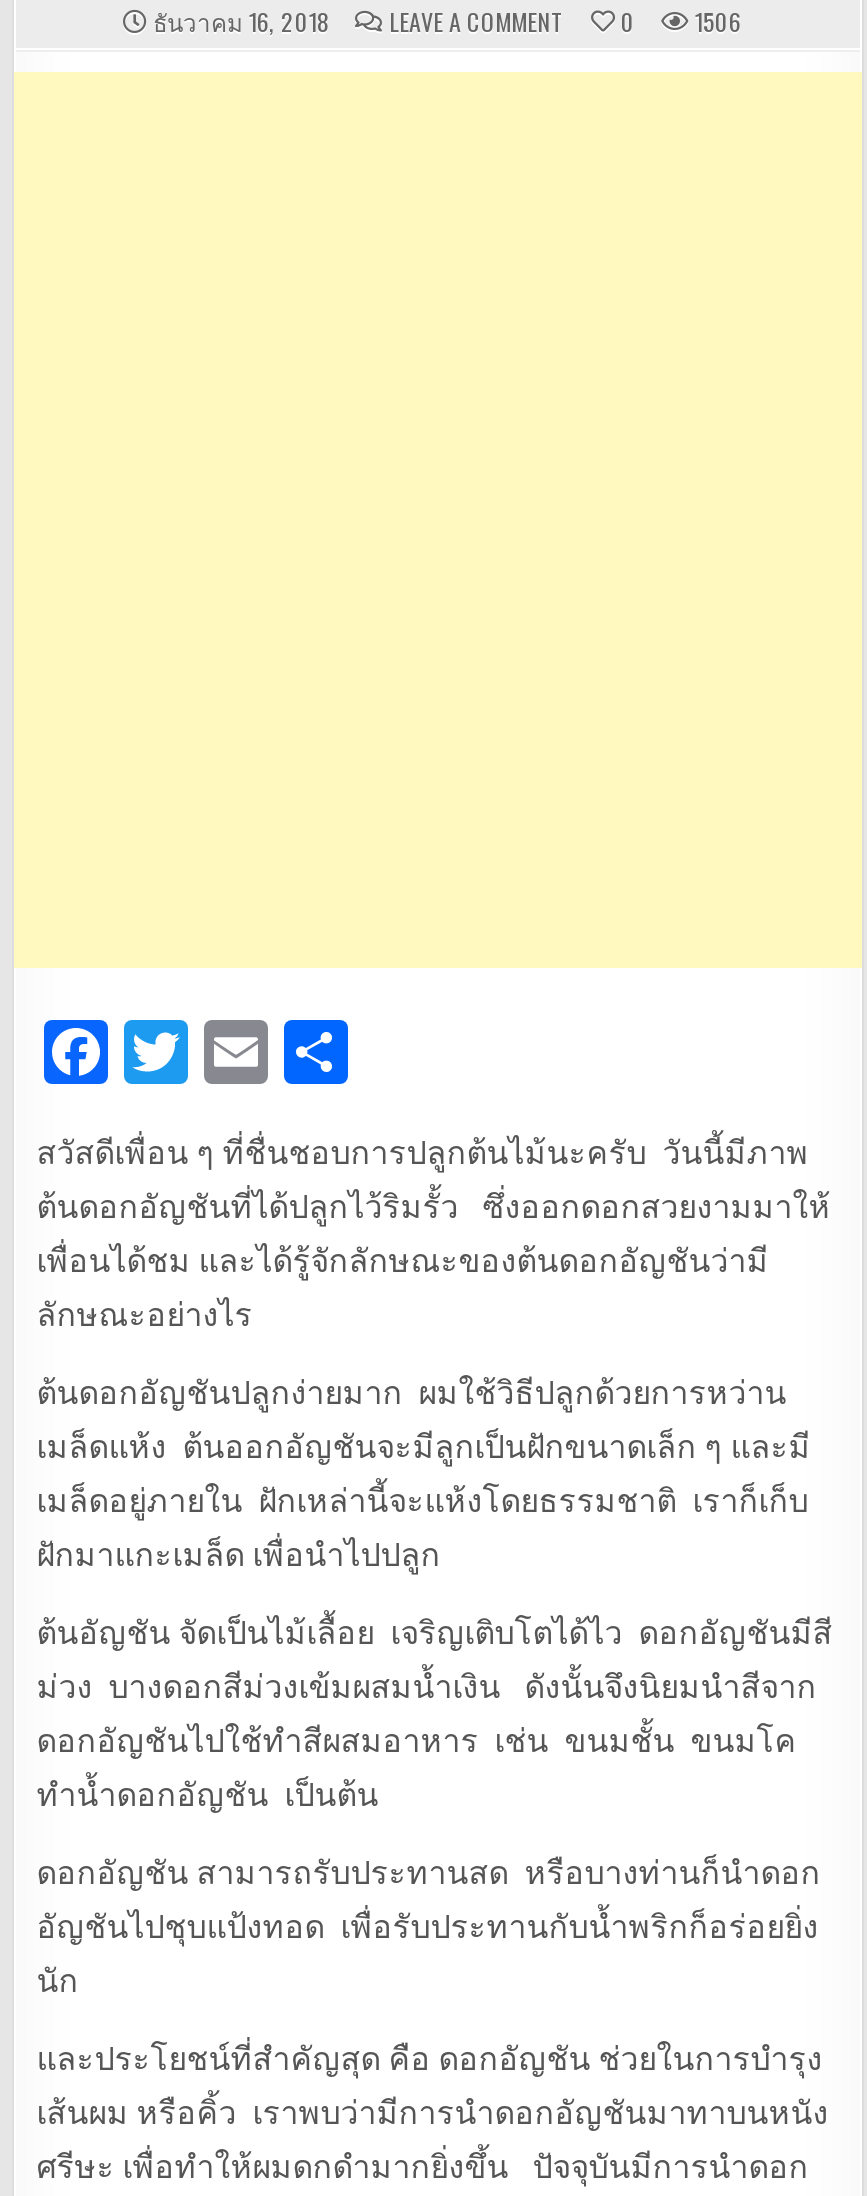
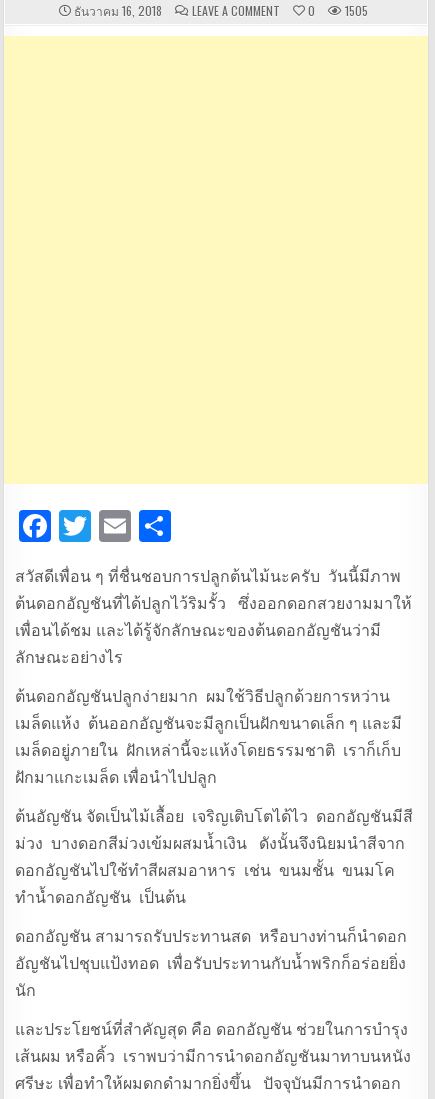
[695,4,741,38] 1506 -> [344,2,367,19] 1505

